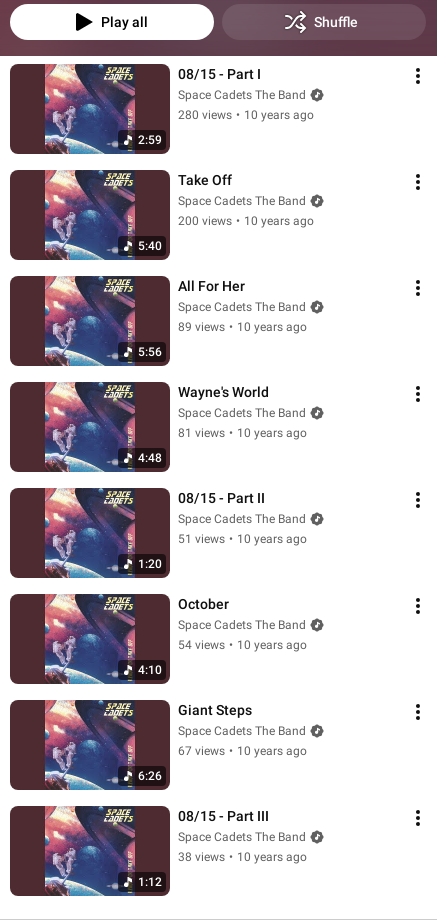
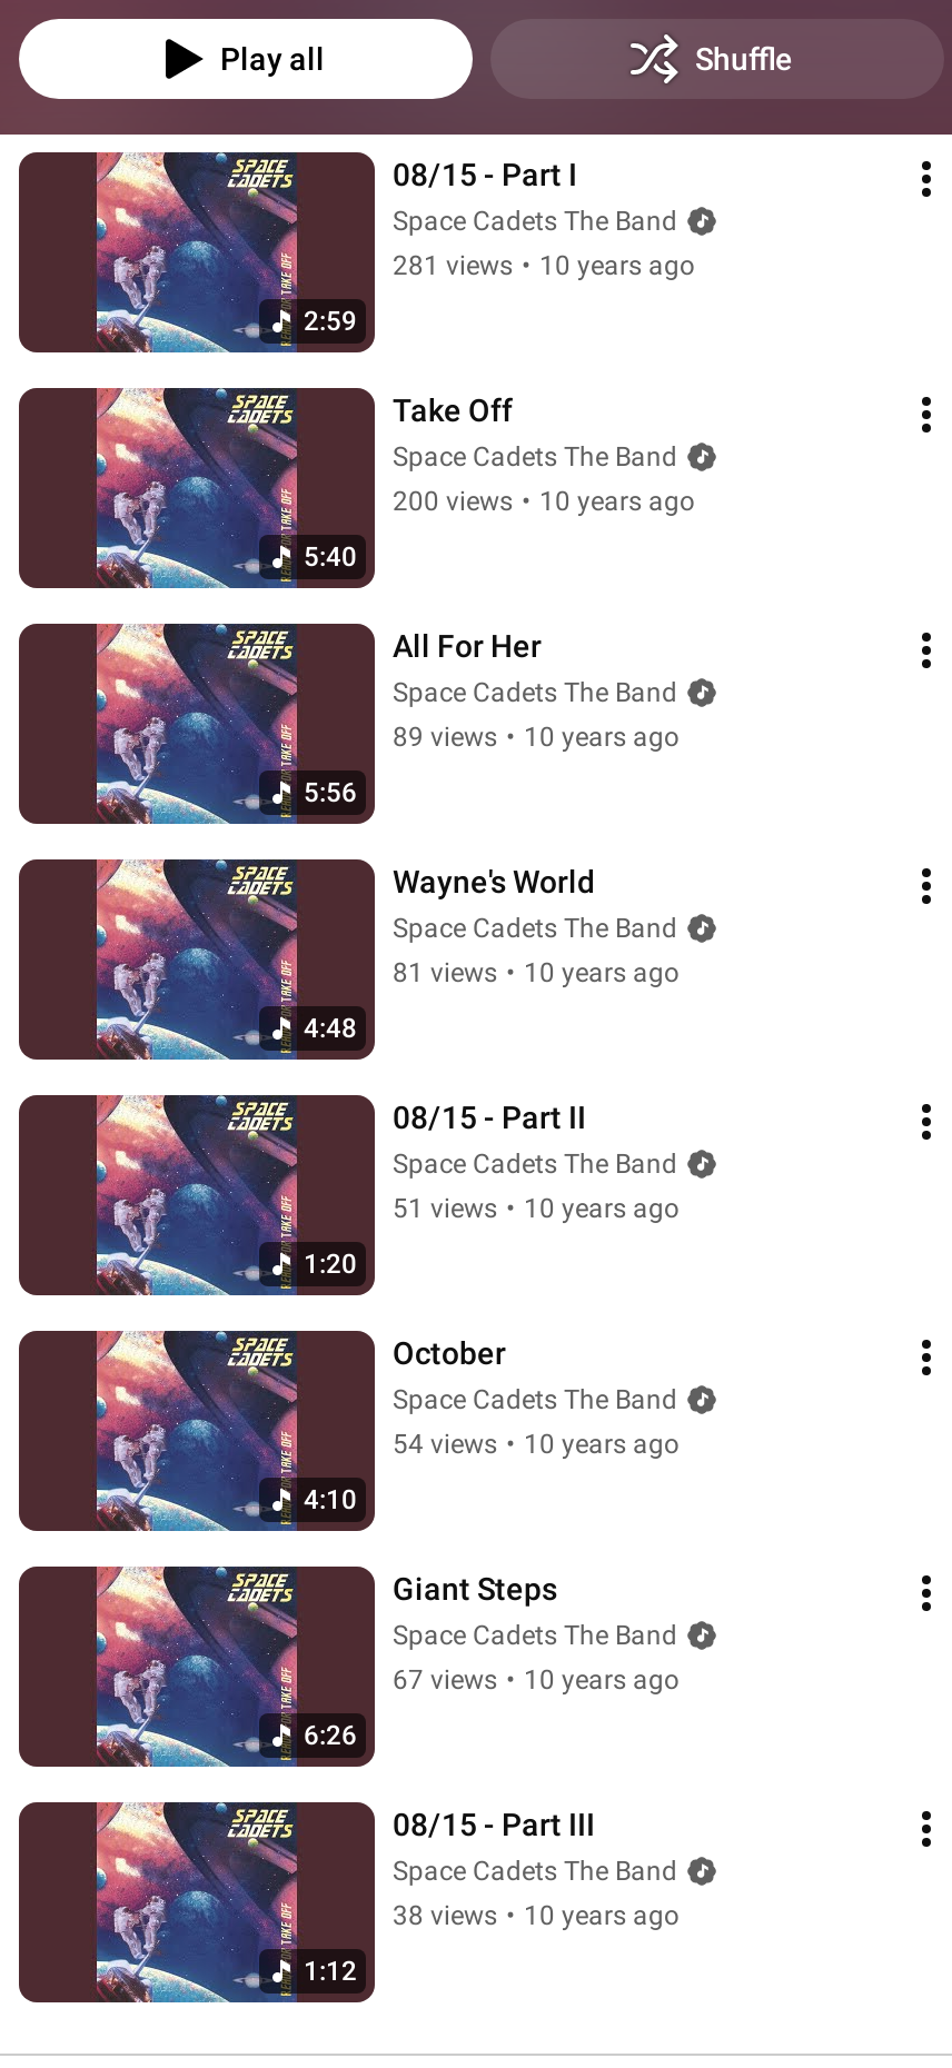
[178,108,314,122] 280 views • 10 years ago -> [393,250,695,281] 281 views • 10 years ago

